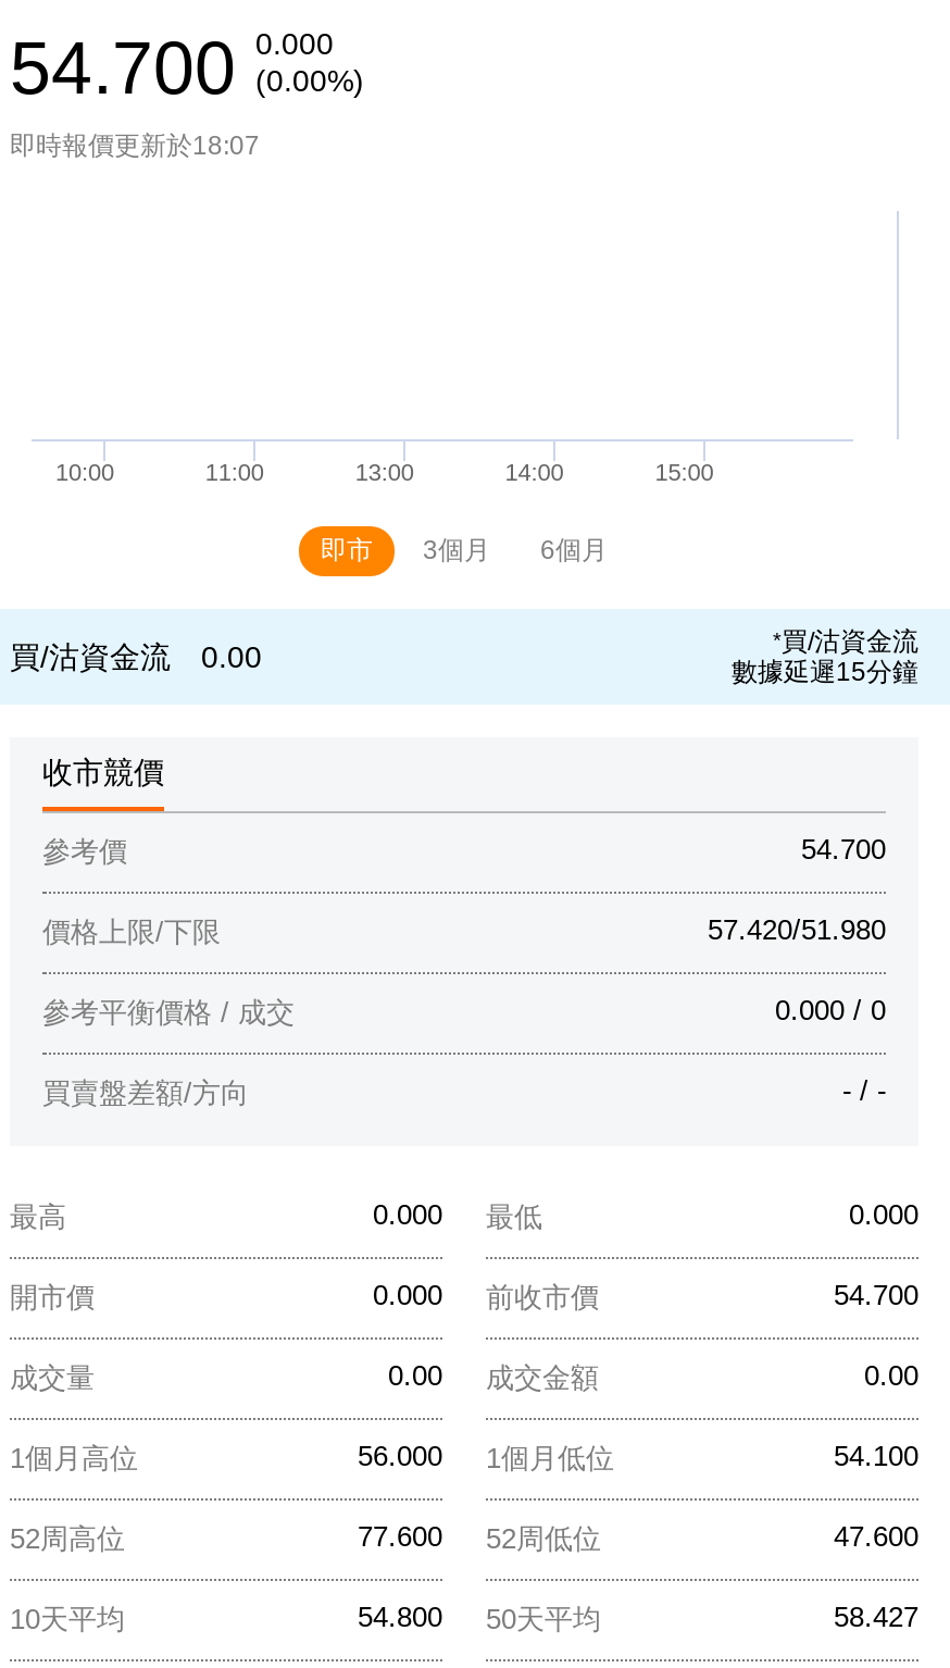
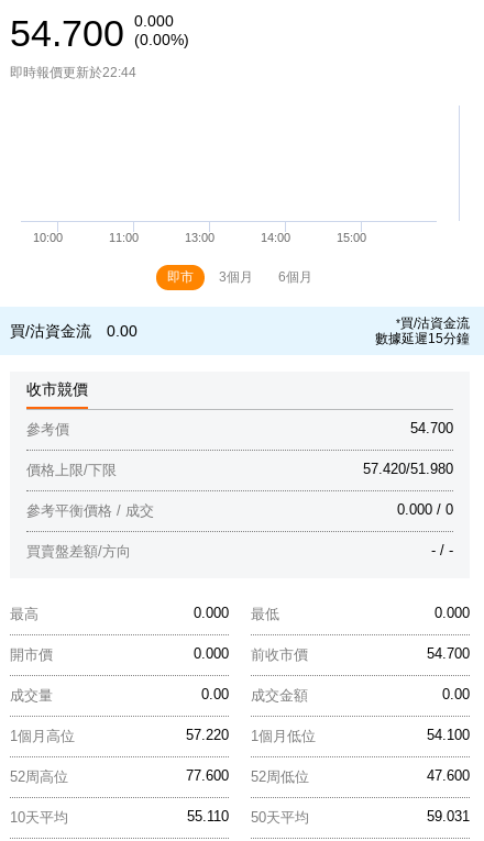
[10,130,260,161] 即時報價更新於18:07 -> [10,65,136,80] 即時報價更新於22:44
[358,1440,614,1474] 56.000 1個月低位 -> [186,727,316,744] 57.220 1個月低位
[358,1601,601,1635] 54.800 50天平均 -> [187,808,309,826] 55.110 50天平均
[834,1601,918,1633] 58.427 -> [427,808,470,825] 59.031

